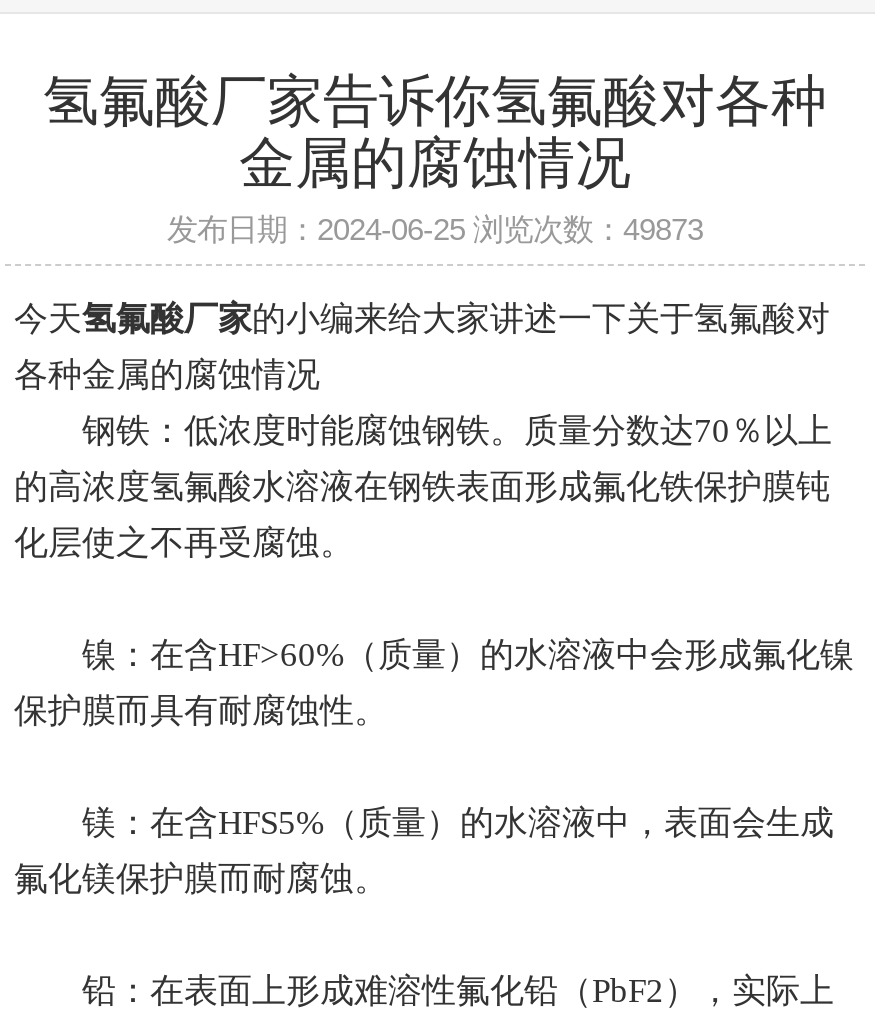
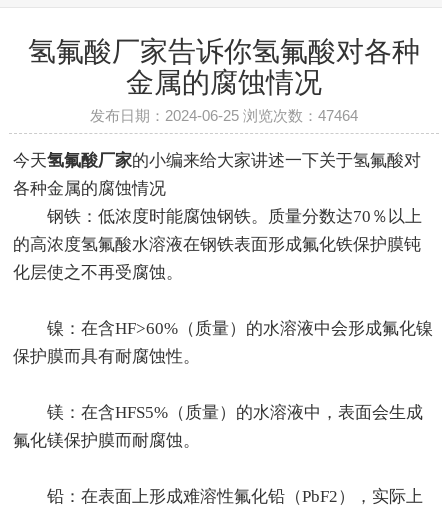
[167,212,703,246] 发布日期：2024-06-25 浏览次数：49873 -> [90,107,358,124] 发布日期：2024-06-25 浏览次数：47464

